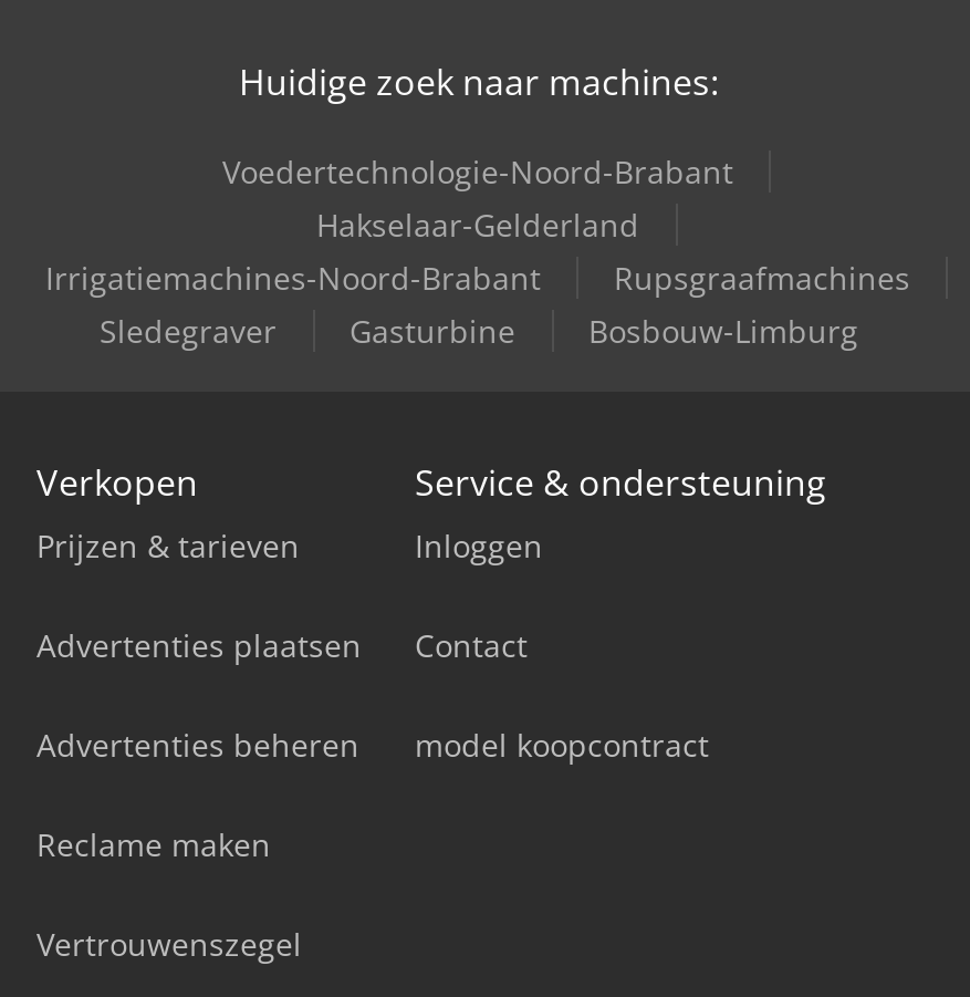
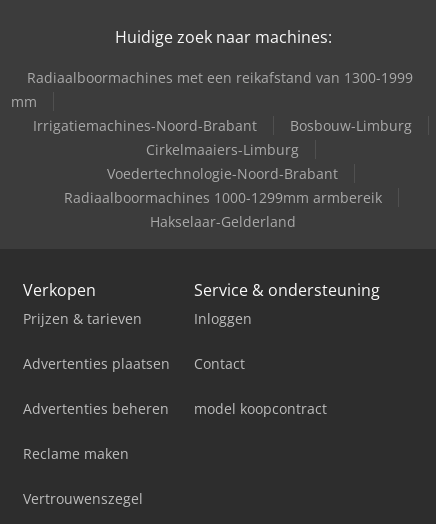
none -> [11,68,413,111] Radiaalboormachines met een reikafstand van 1300-1999 | mm
moved [222,151,733,193] -> [107,164,338,183]: Voedertechnologie-Noord-Brabant
moved [316,204,639,247] -> [150,212,296,231]: Hakselaar-Gelderland
[100,258,910,353] Rupsgraafmachines | Sledegraver | Gasturbine -> none
none -> [63,140,381,207] Cirkelmaaiers-Limburg | Radiaalboormachines 1000-1299mm armbereik
moved [588,311,858,353] -> [290,116,412,135]: Bosbouw-Limburg

